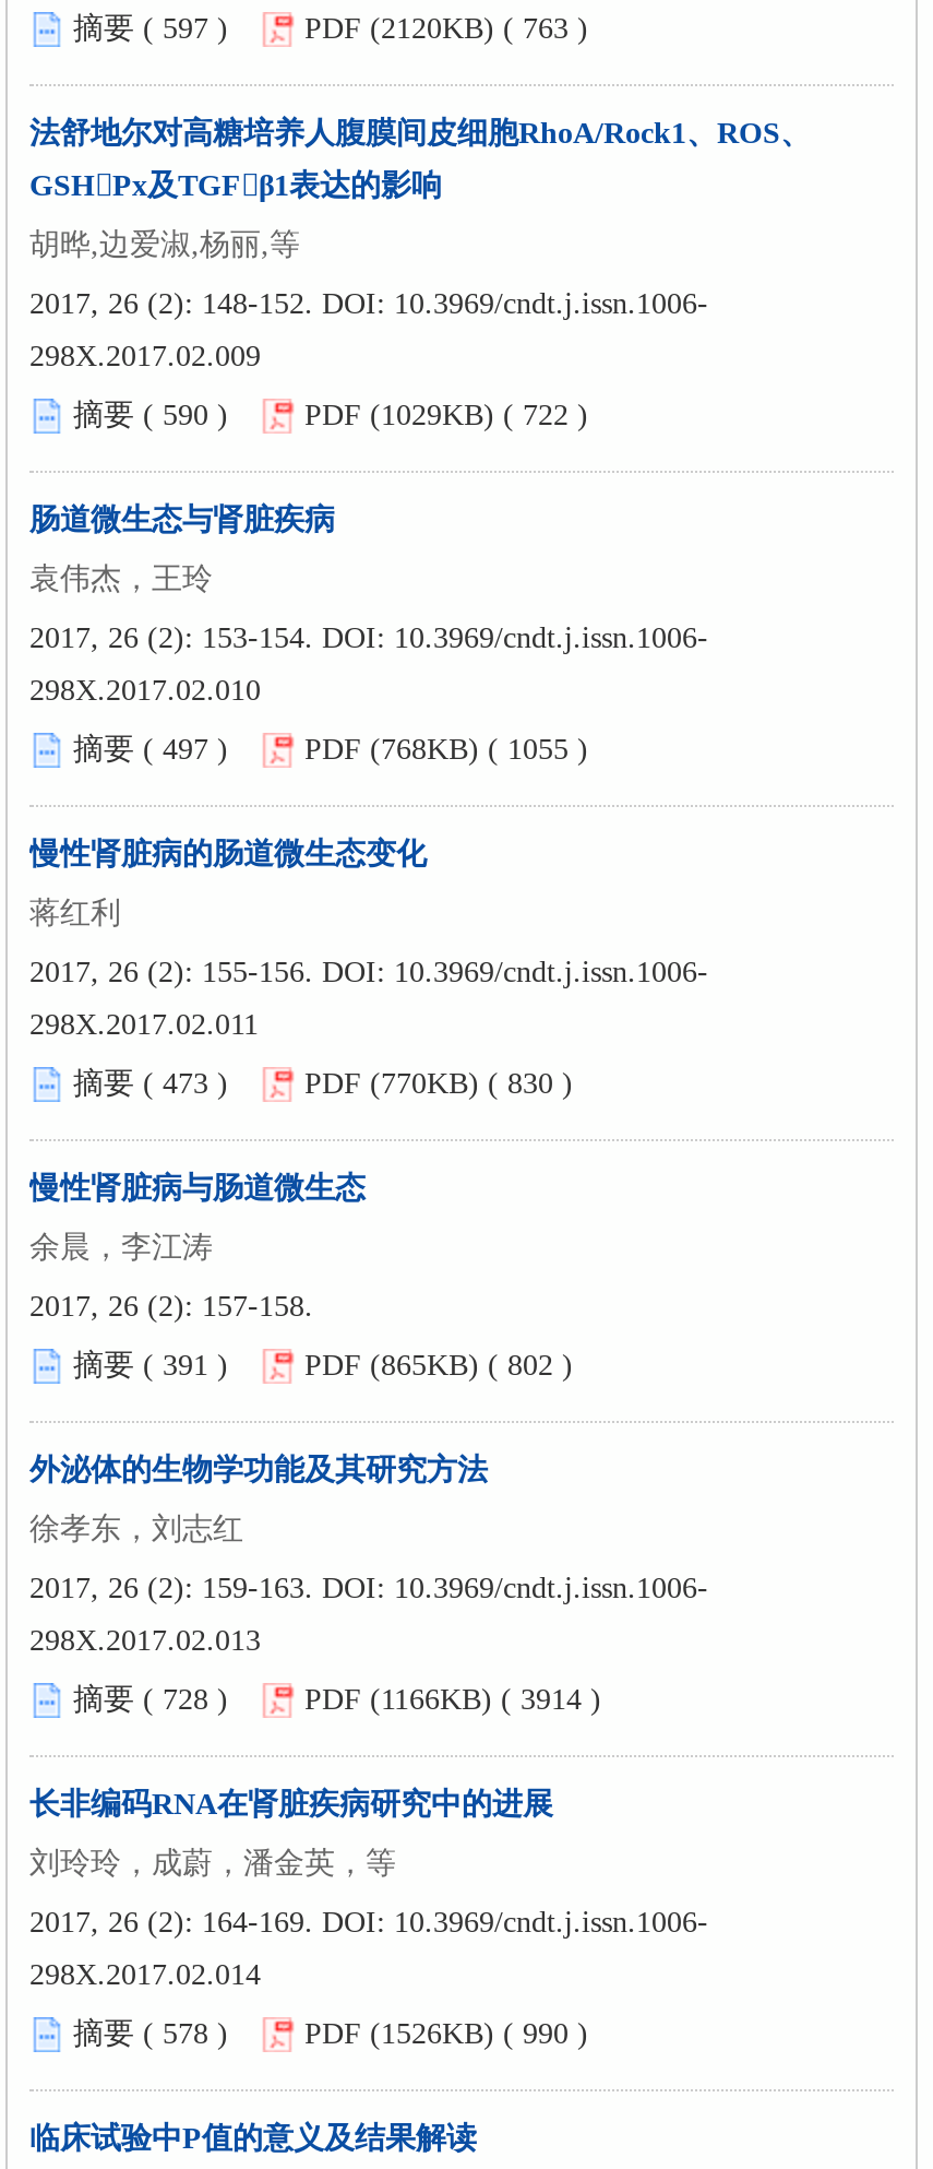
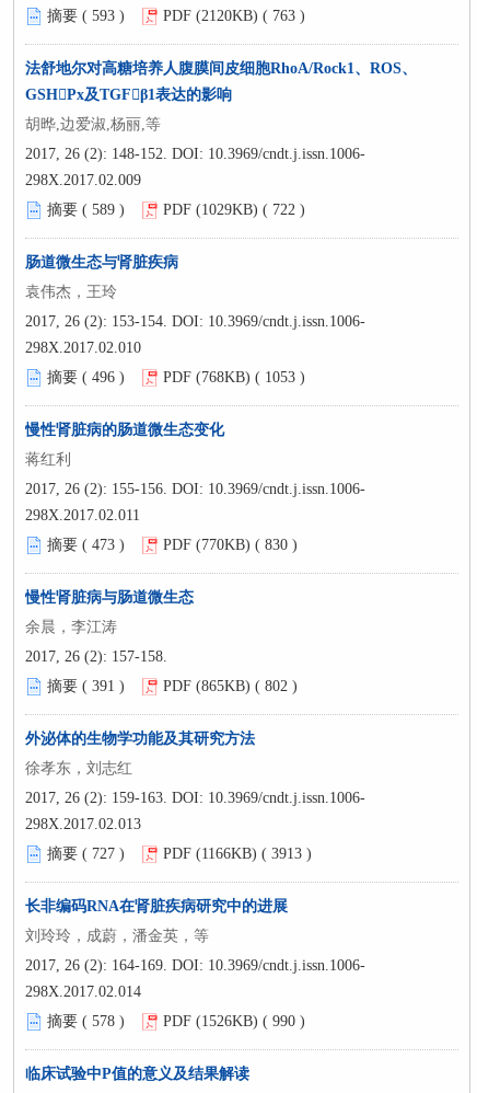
[73,13,228,46] 摘要 (597) -> [47,8,125,25] 摘要 (593)
[73,400,228,432] 摘要 (590) -> [47,202,125,218] 摘要 (589)
[73,734,228,767] 摘要 (497) -> [47,370,125,386] 摘要 (496)
[304,734,588,767] PDF (768KB) (1055) -> [163,370,305,386] PDF (768KB) (1053)
[73,1684,228,1717] 摘要 (728) -> [47,846,125,862] 摘要 (727)
[304,1684,601,1717] PDF (1166KB) (3914) -> [163,846,312,862] PDF (1166KB) (3913)

